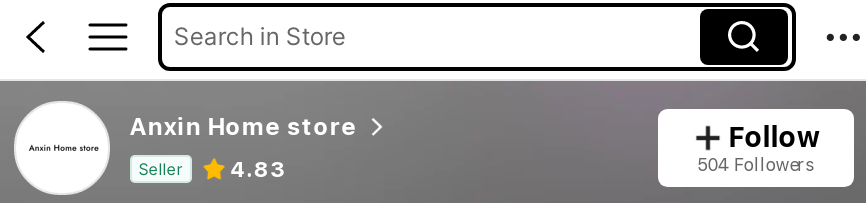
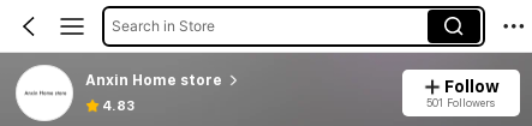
[138,159,182,179] Seller -> none
[697,153,813,175] 504 Followers -> [427,96,495,109] 501 Followers

